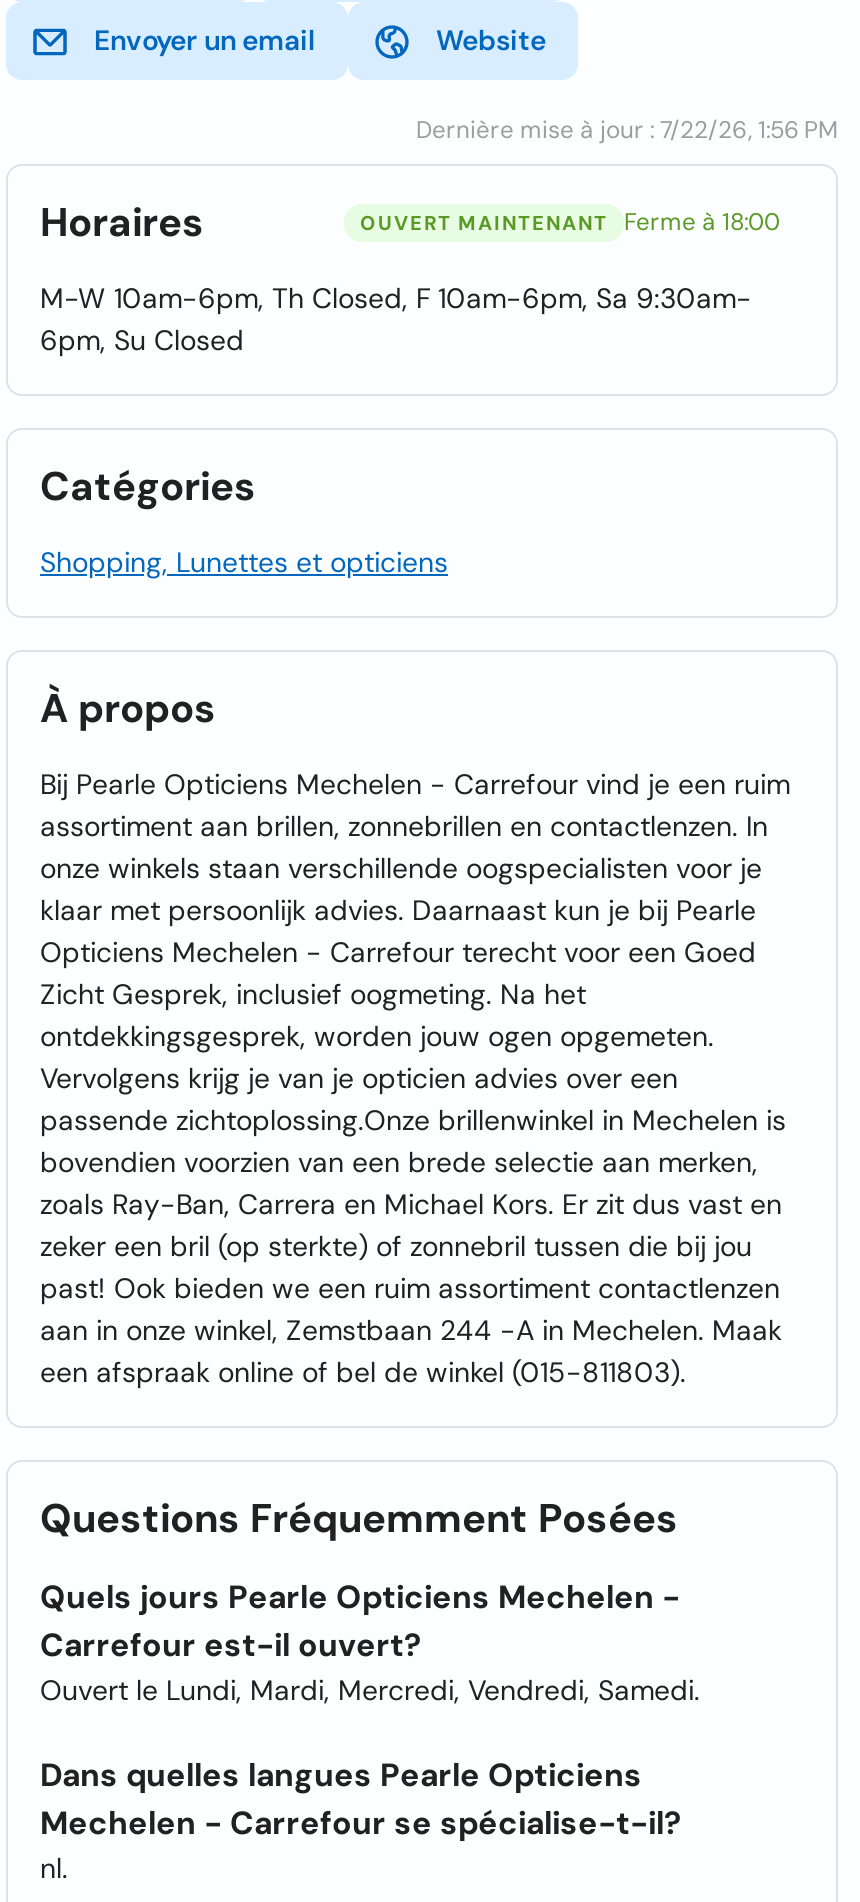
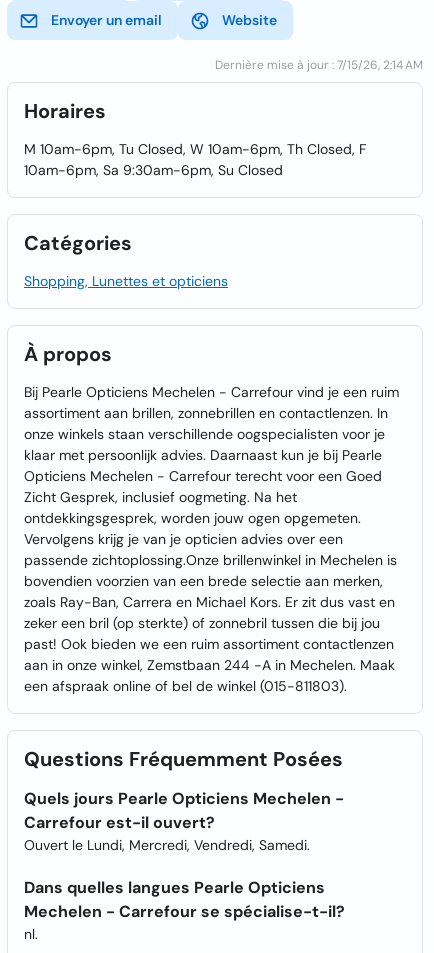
[416,114,838,146] Dernière mise à jour : 7/22/26, 1:56 PM -> [215,57,423,73] Dernière mise à jour : 7/15/26, 2:14 AM
[40,206,780,358] OUVERT MAINTENANT | Ferme à 18:00 | M-W 10am-6pm, Th Closed, F 10am-6pm, Sa 9:30am- | 6pm, Su Closed -> [24,140,366,179] M 10am-6pm, Tu Closed, W 10am-6pm, Th Closed, F | 10am-6pm, Sa 9:30am-6pm, Su Closed
[40,1672,700,1708] Ouvert le Lundi, Mardi, Mercredi, Vendredi, Samedi. -> [24,836,310,854] Ouvert le Lundi, Mercredi, Vendredi, Samedi.

